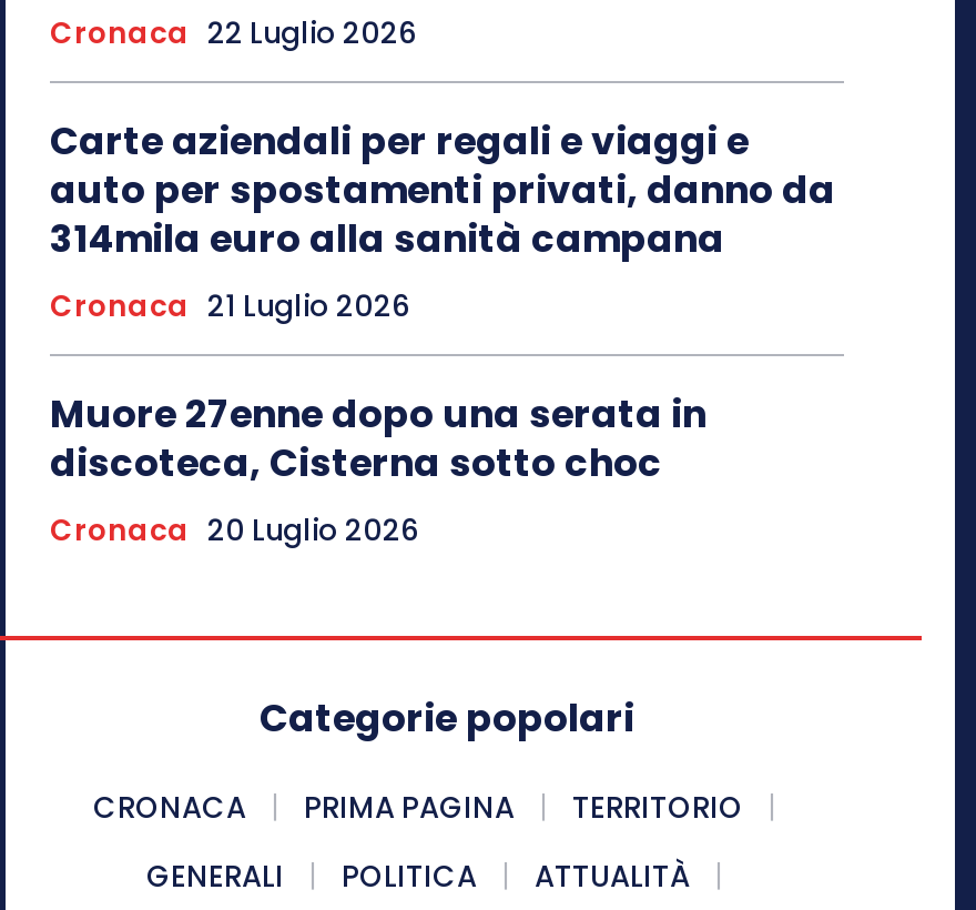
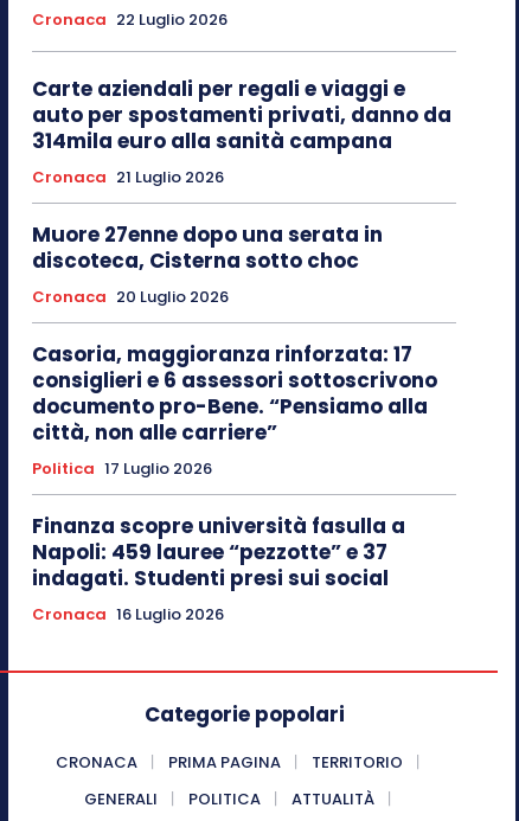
none -> [32,340,437,625] Casoria, maggioranza rinforzata: 17 | consiglieri e 6 assessori sottoscrivono | documento pro-Bene. “Pensiamo alla | città, non alle carriere” | Politica 17 Luglio 2026 | Finanza scopre università fasulla a | Napoli: 459 lauree “pezzotte” e 37 | indagati. Studenti presi sui social | Cronaca 16 Luglio 2026

